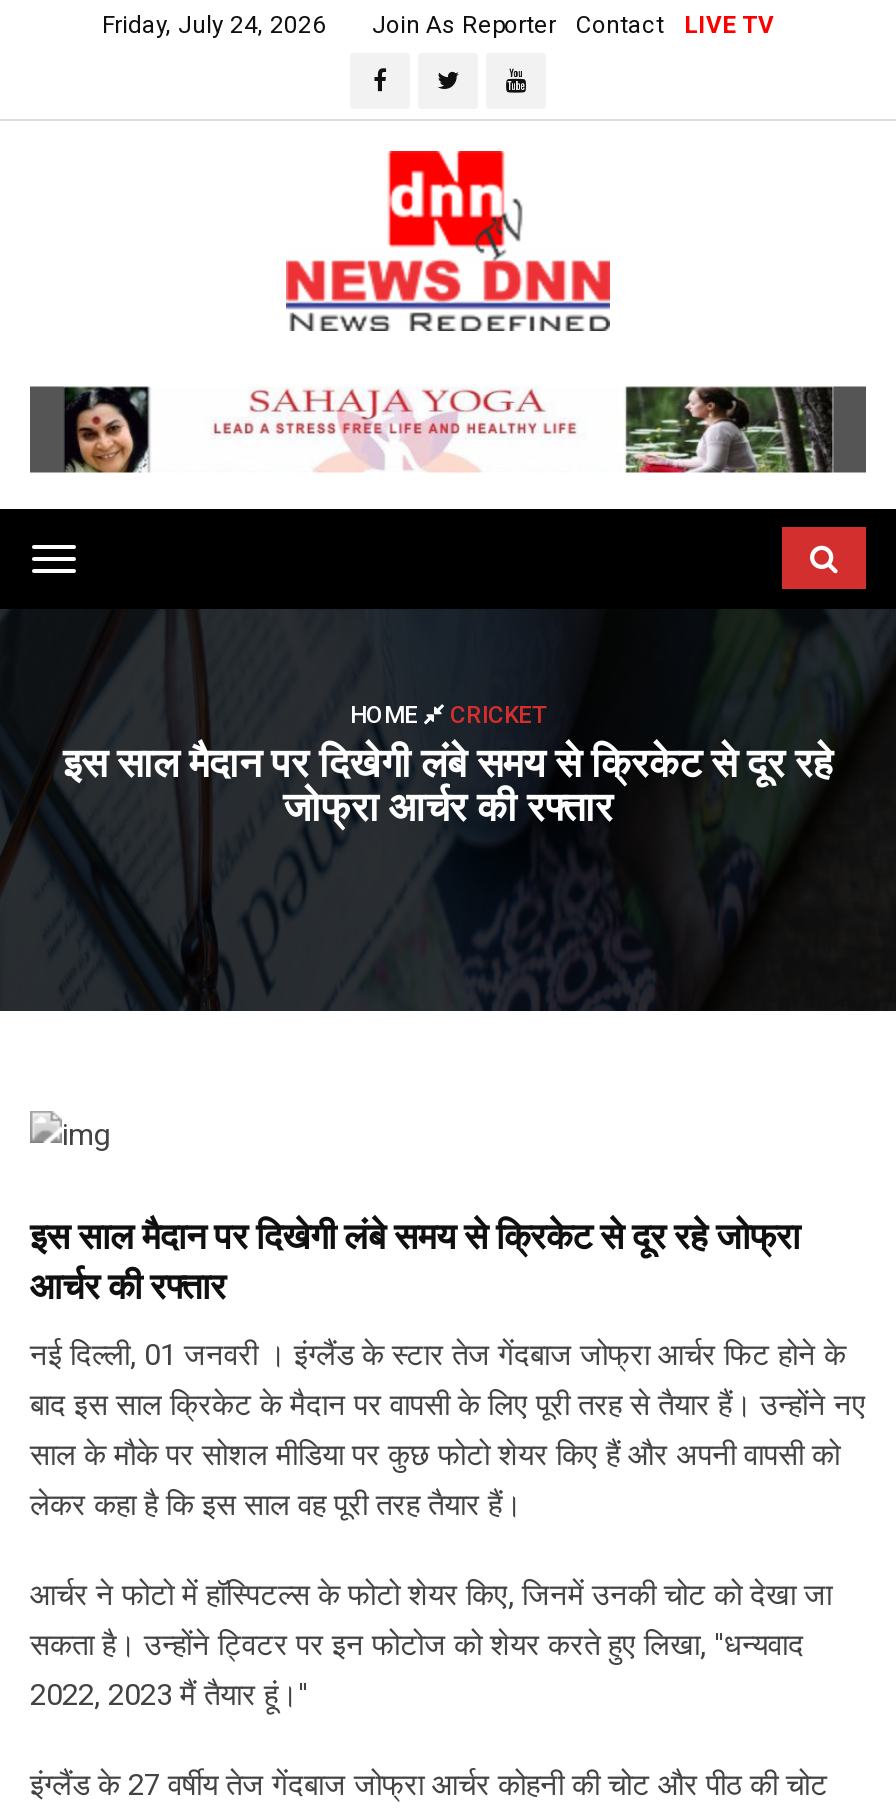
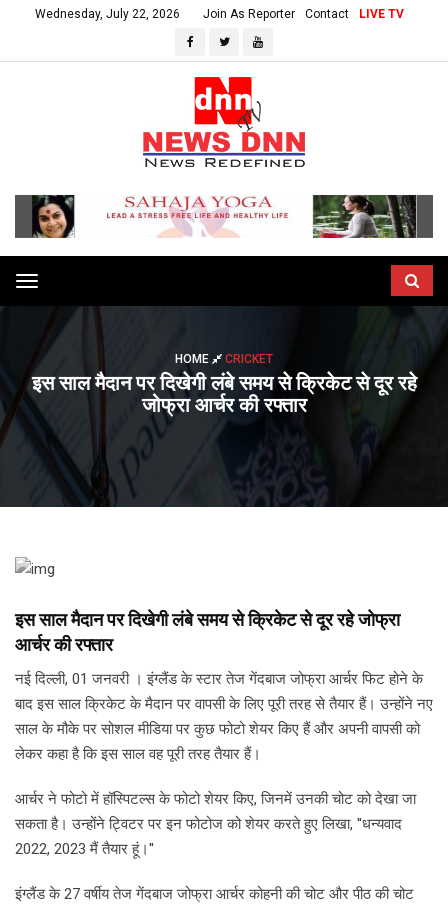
[102,11,326,39] Friday, July 24, 2026 -> [34,7,179,21] Wednesday, July 22, 2026

